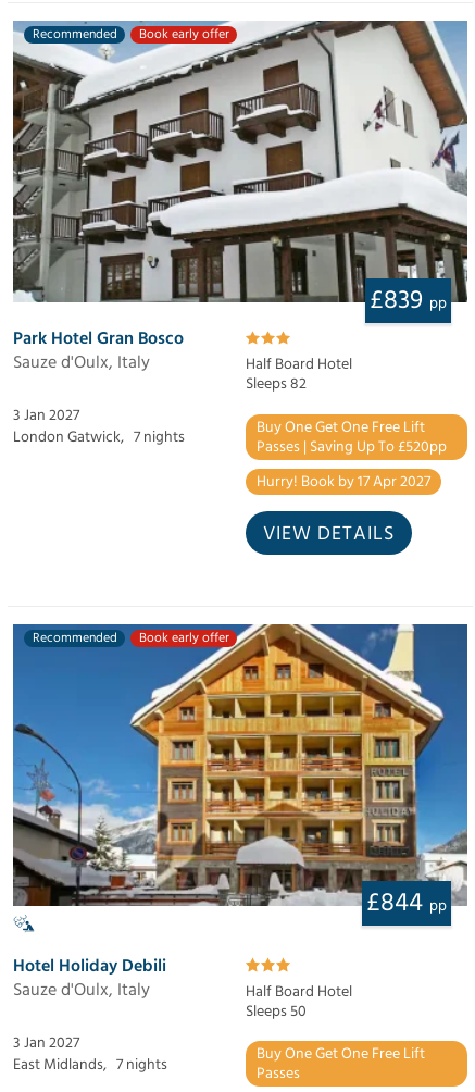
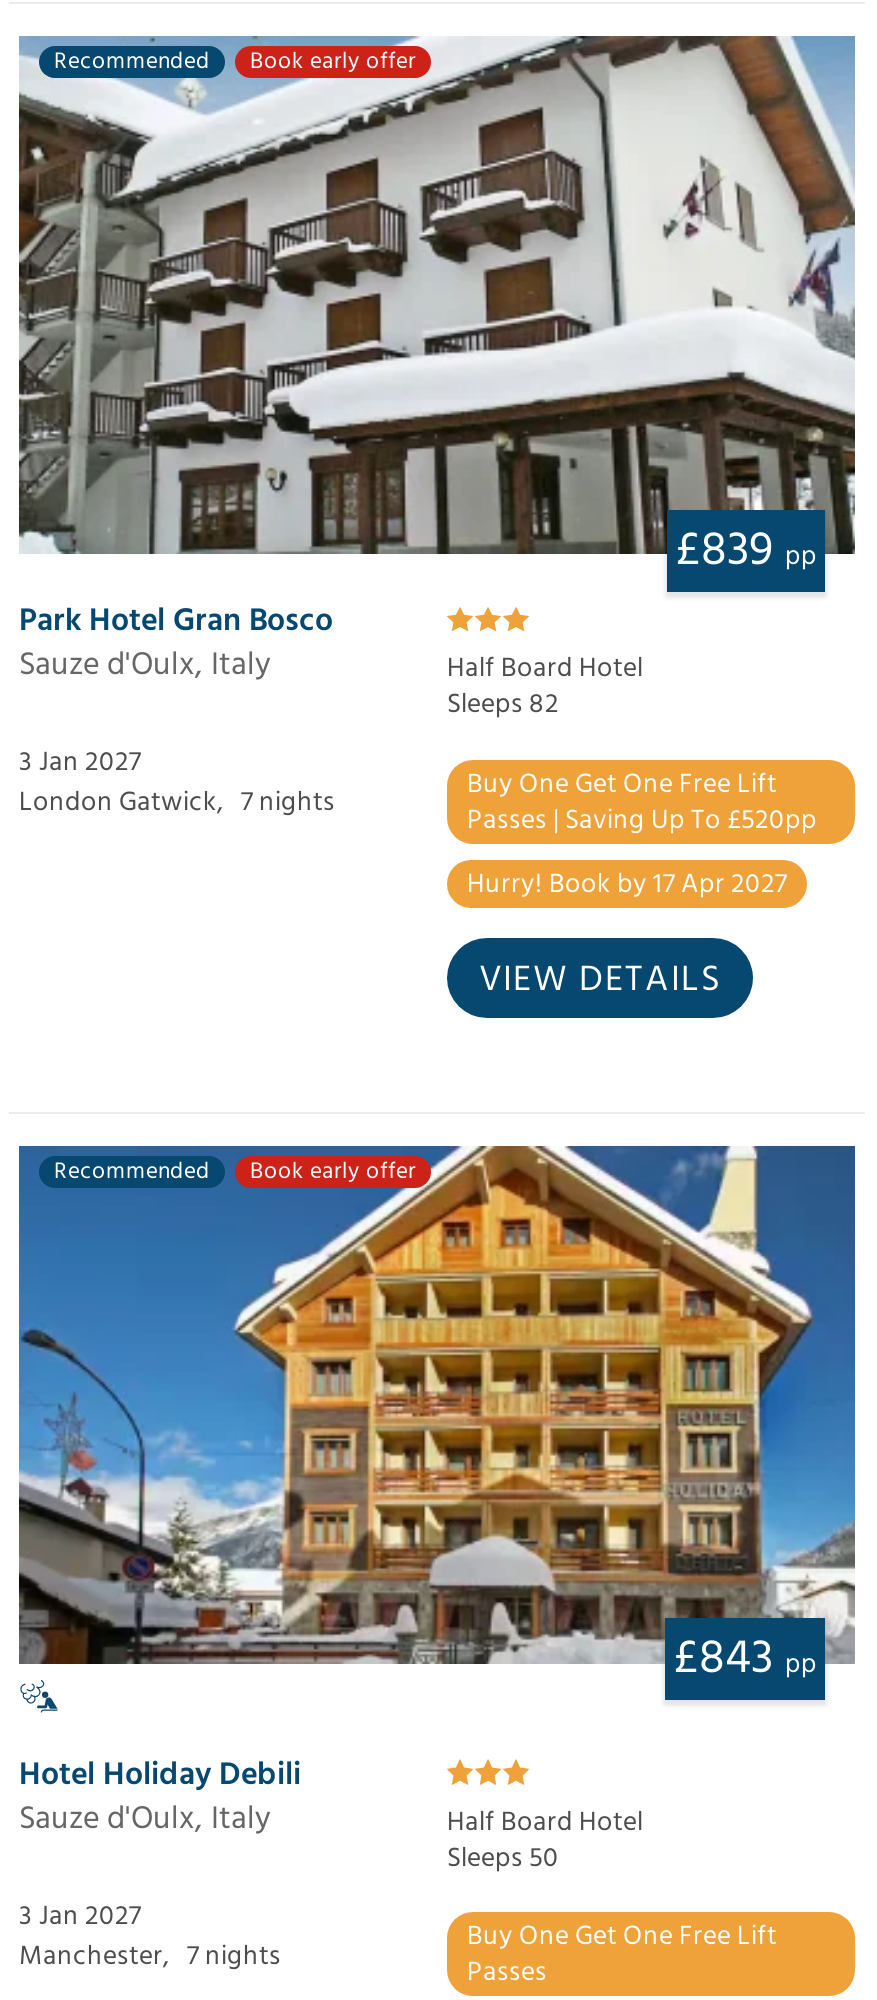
[366,885,447,922] £844 pp -> [673,1625,817,1693] £843 pp
[13,1055,167,1074] East Midlands, 7 nights -> [19,1937,281,1973] Manchester, 7 nights

